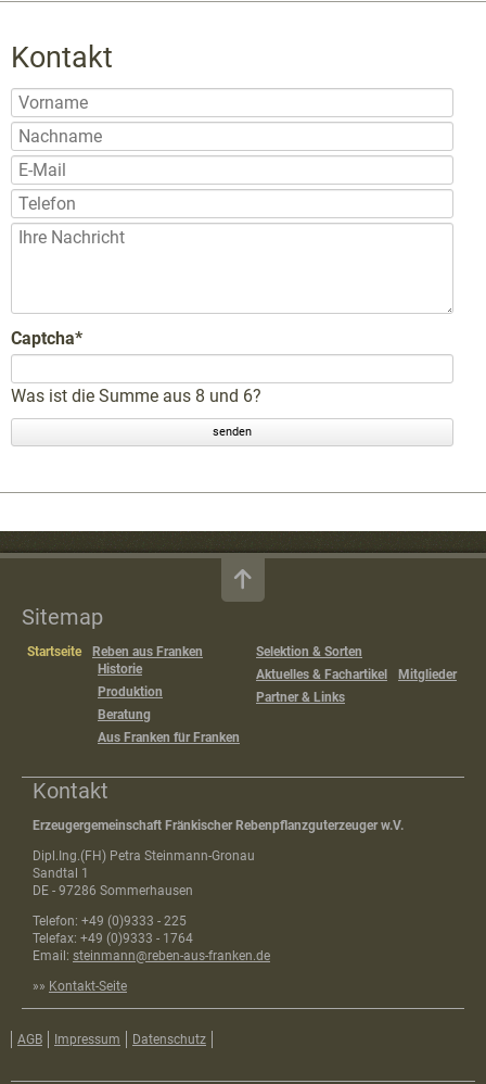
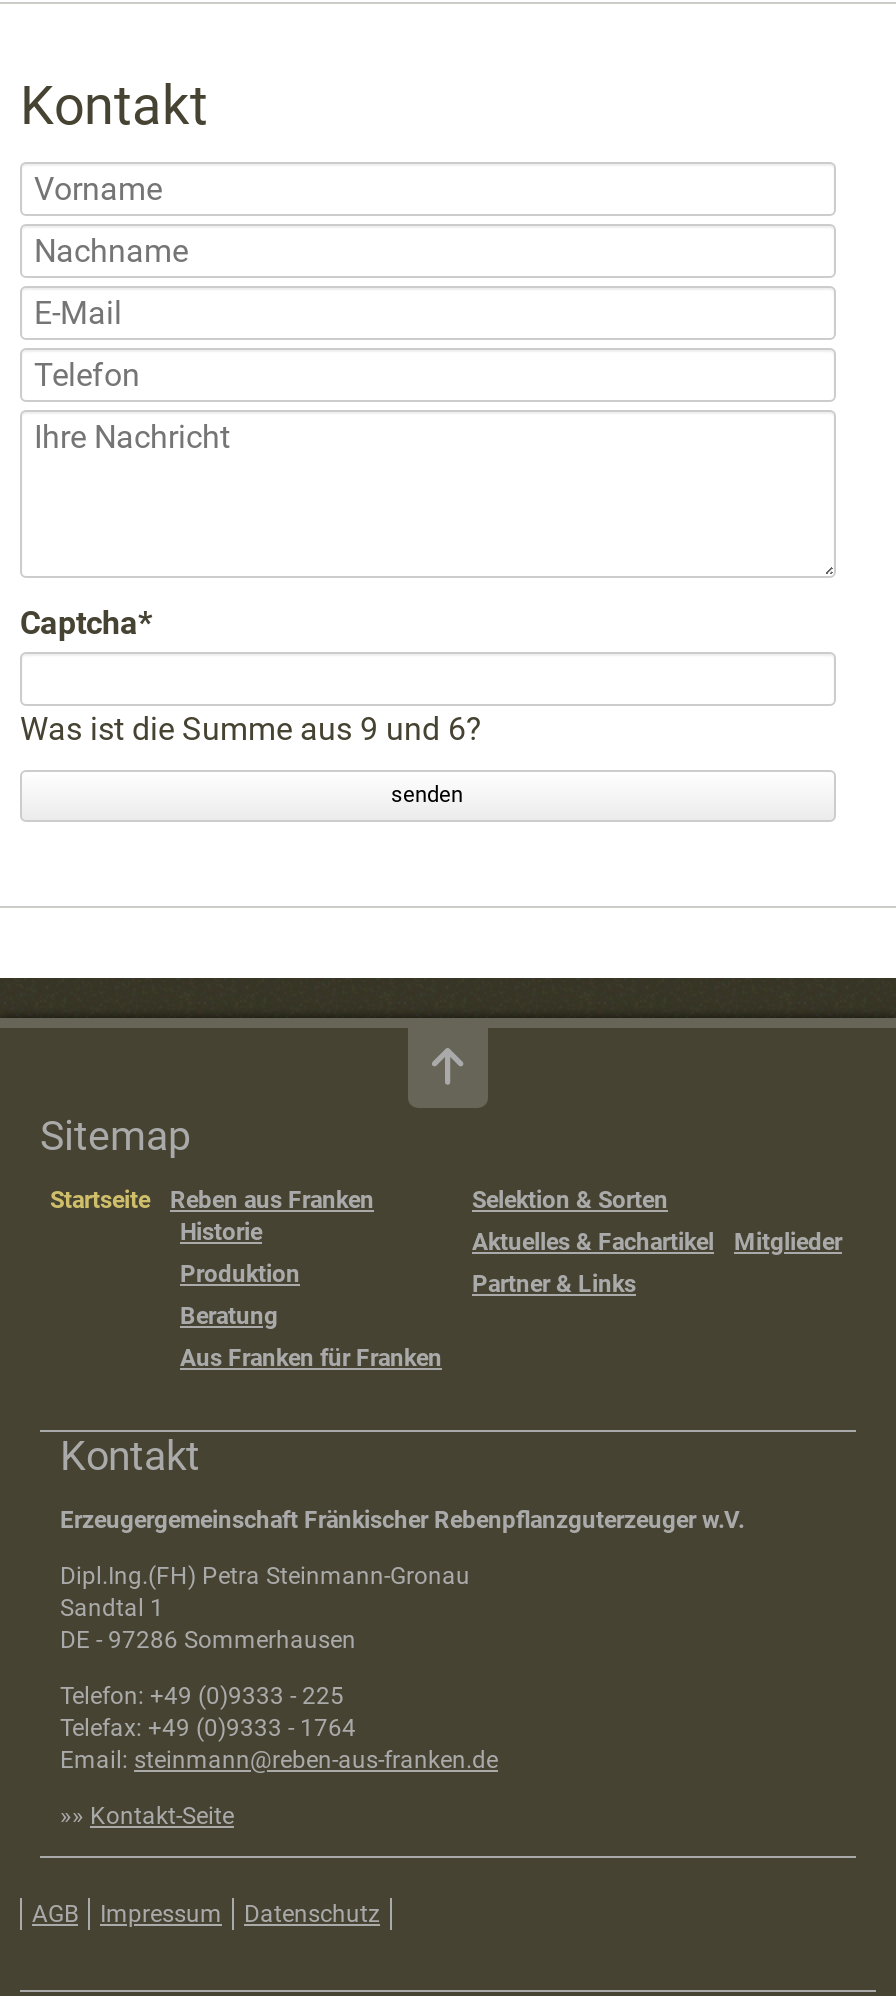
[11,386,261,406] Was ist die Summe aus 8 und 6? -> [20,710,482,748] Was ist die Summe aus 9 und 6?

